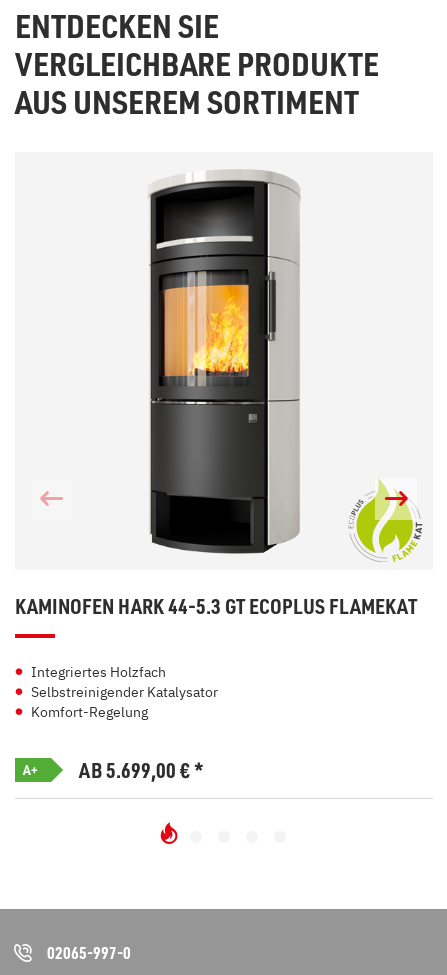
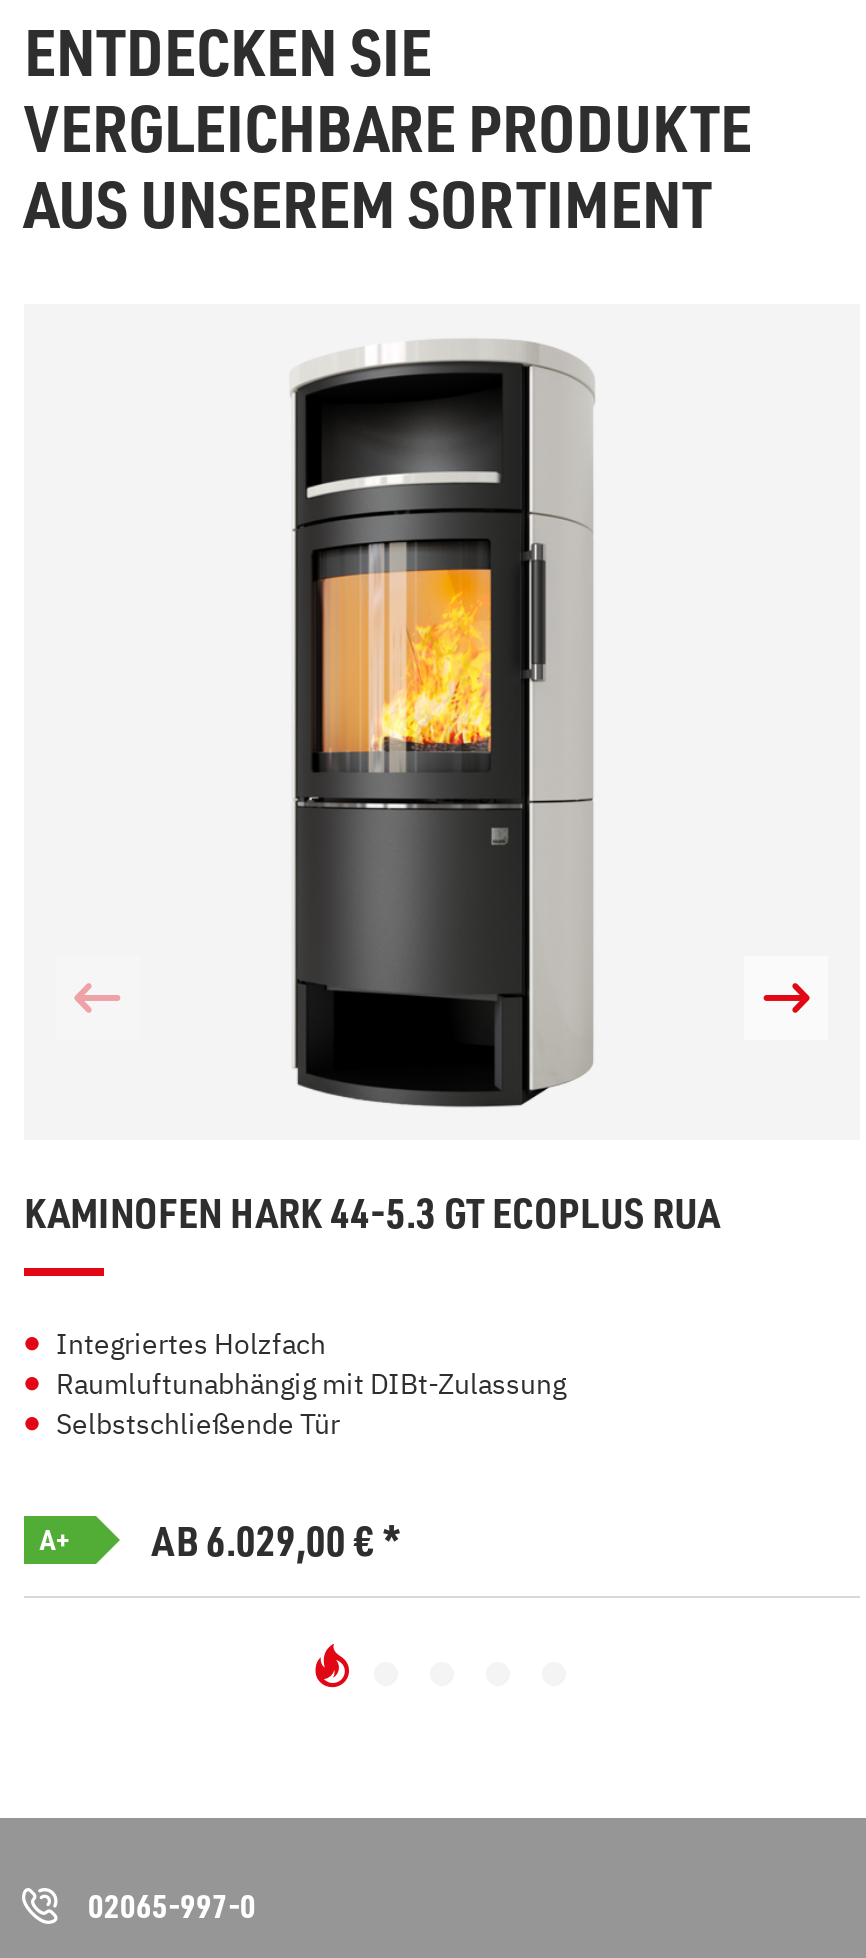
[349,479,423,562] [image] -> none
[15,593,417,619] KAMINOFEN HARK 44-5.3 GT ECOPLUS FLAMEKAT -> [24,1186,720,1238] KAMINOFEN HARK 44-5.3 GT ECOPLUS RUA
[31,683,218,721] Selbstreinigender Katalysator | Komfort-Regelung -> [56,1366,566,1442] Raumluftunabhängig mit DIBt-Zulassung | Selbstschließende Tür
[79,757,204,783] AB 5.699,00 €* -> [152,1514,402,1566] AB 6.029,00 €*

